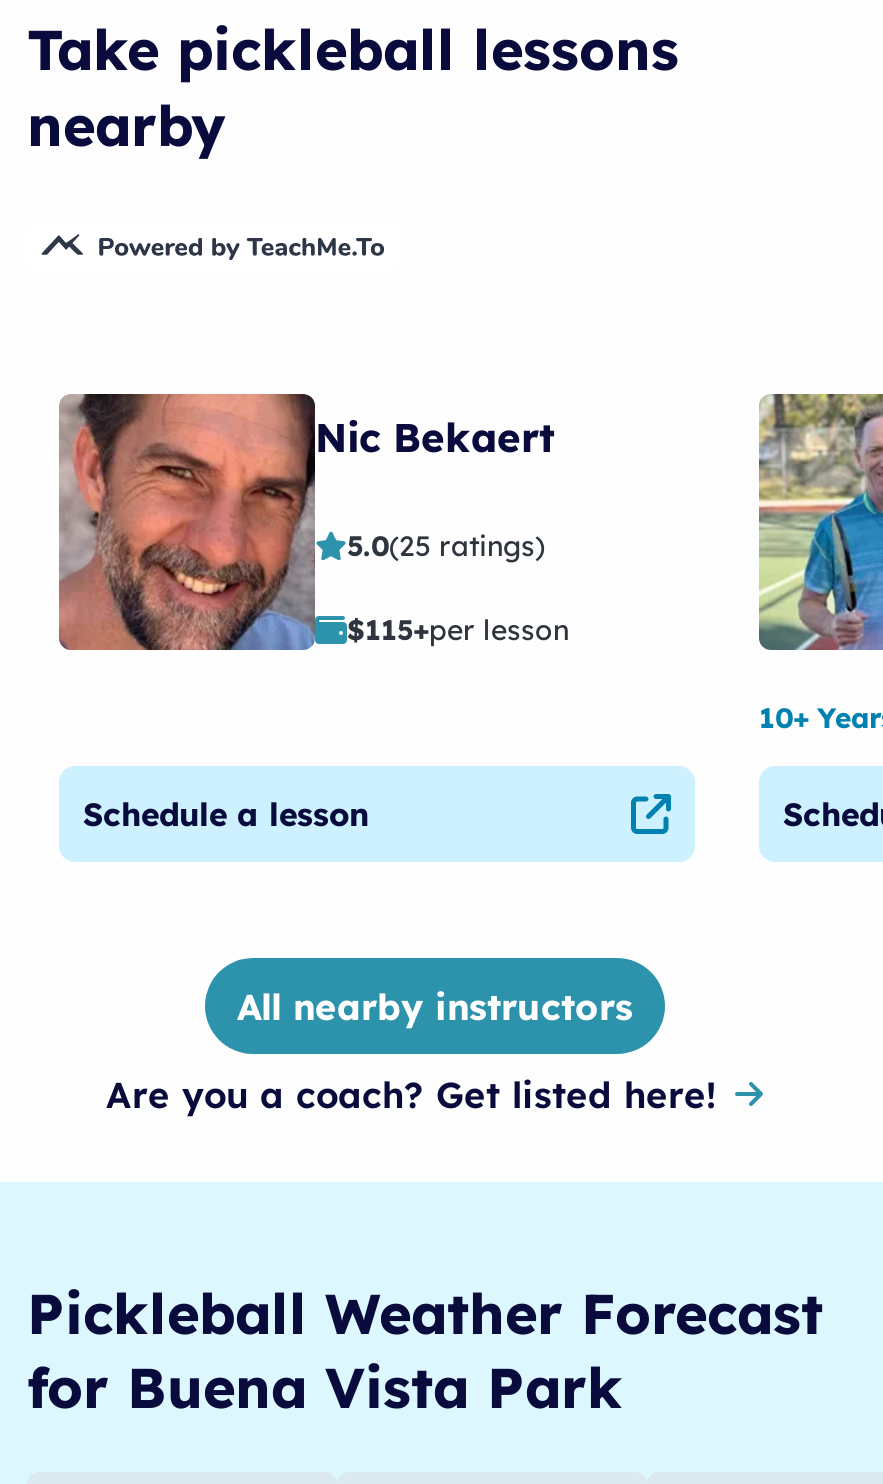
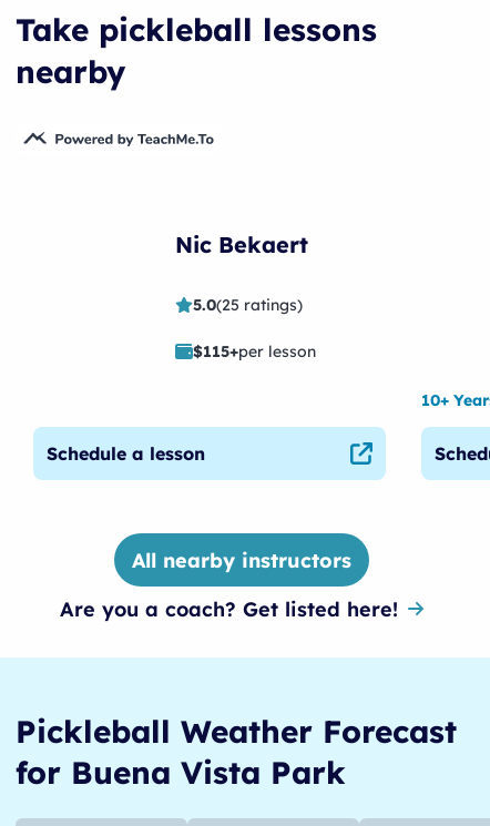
[57,391,341,653] [image] -> none
[757,391,877,653] [image] -> none

